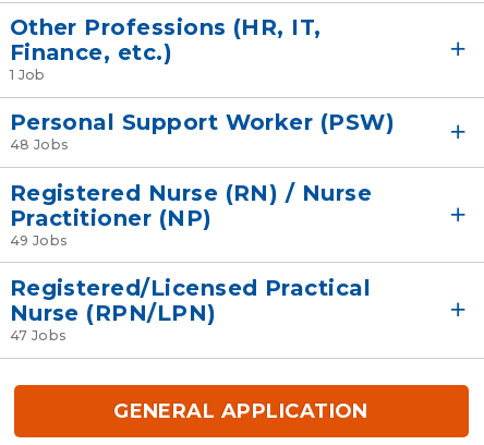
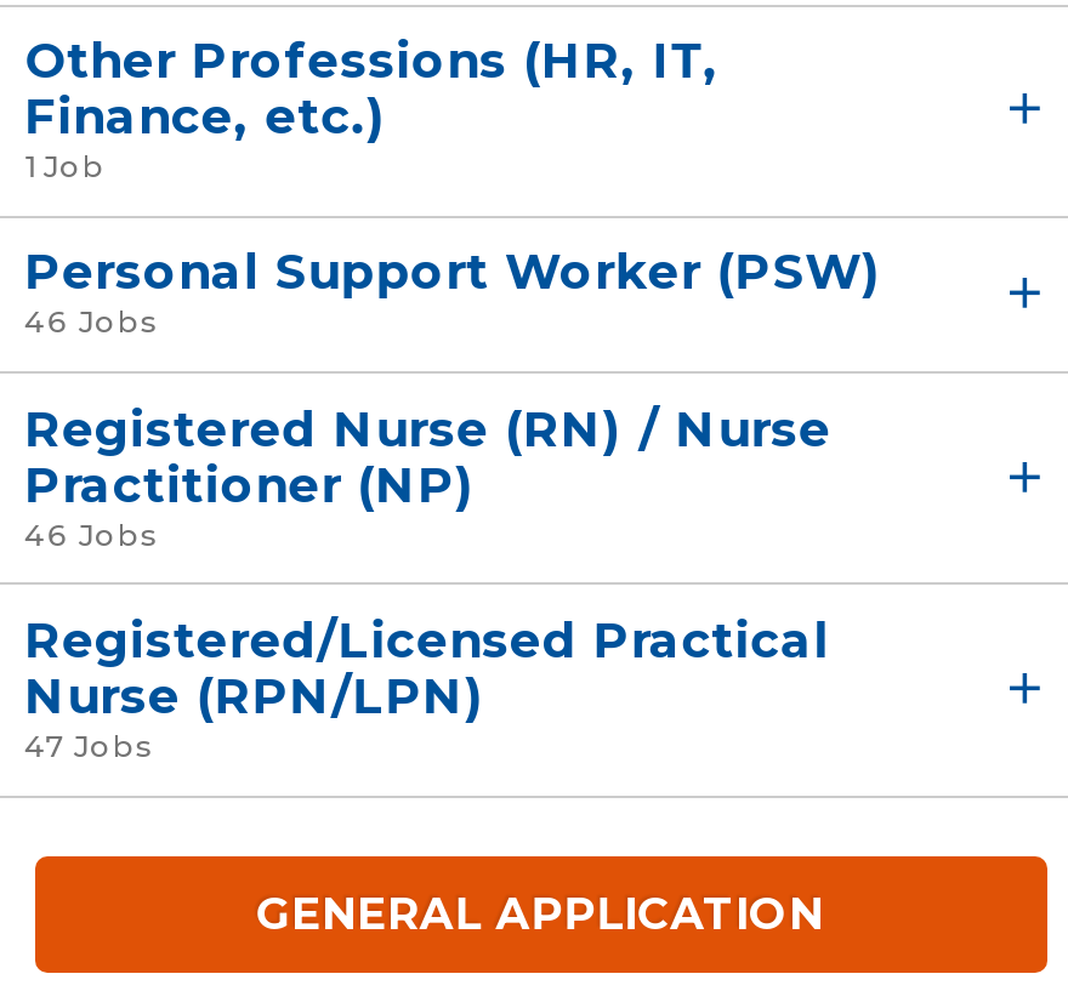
[9,137,70,153] 48 Jobs -> [25,304,159,341] 46 Jobs
[9,232,69,248] 49 Jobs -> [25,516,159,552] 46 Jobs

